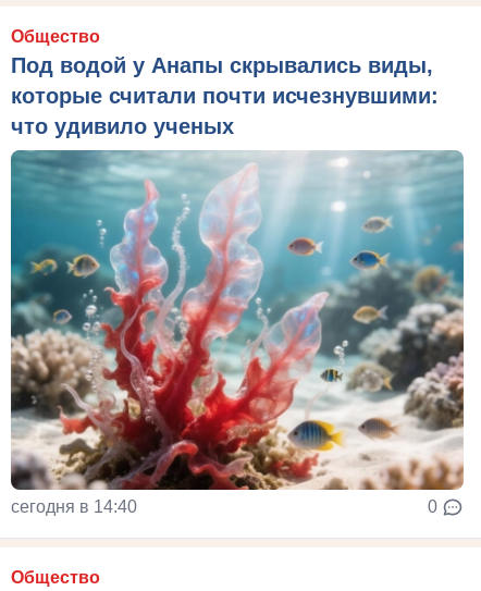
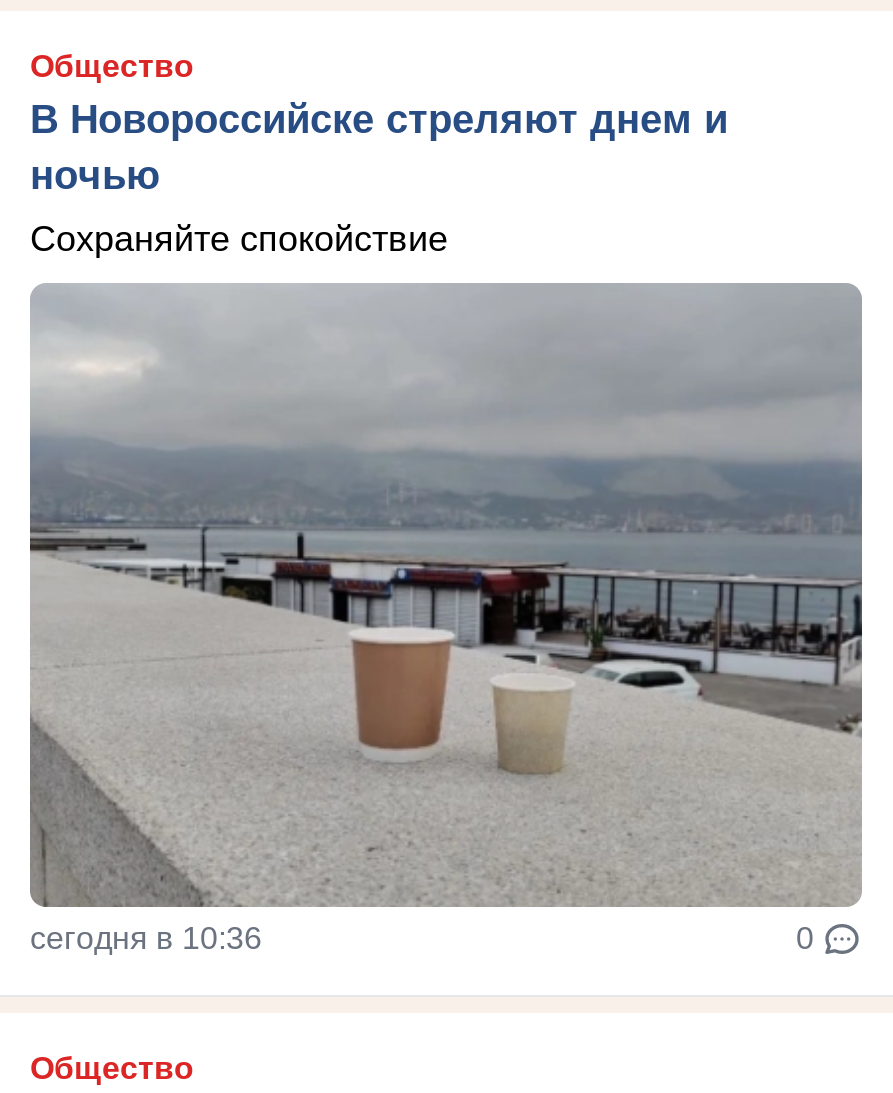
[11,53,439,138] Под водой у Анапы скрывались виды, | которые считали почти исчезнувшими: | что удивило ученых -> [30,97,728,259] В Новороссийске стреляют днем и | ночью | Сохраняйте спокойствие
[11,150,465,516] [image] | сегодня в 14:40 -> [28,285,862,955] [image] | сегодня в 10:36

